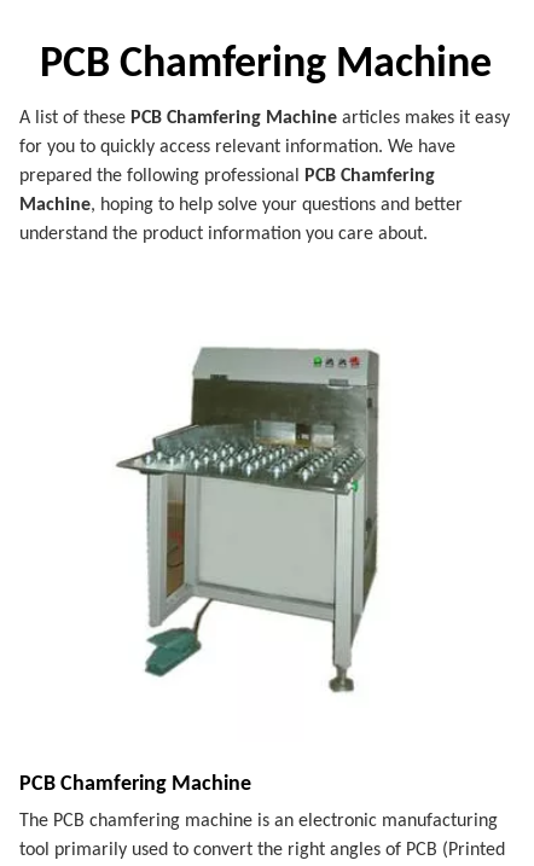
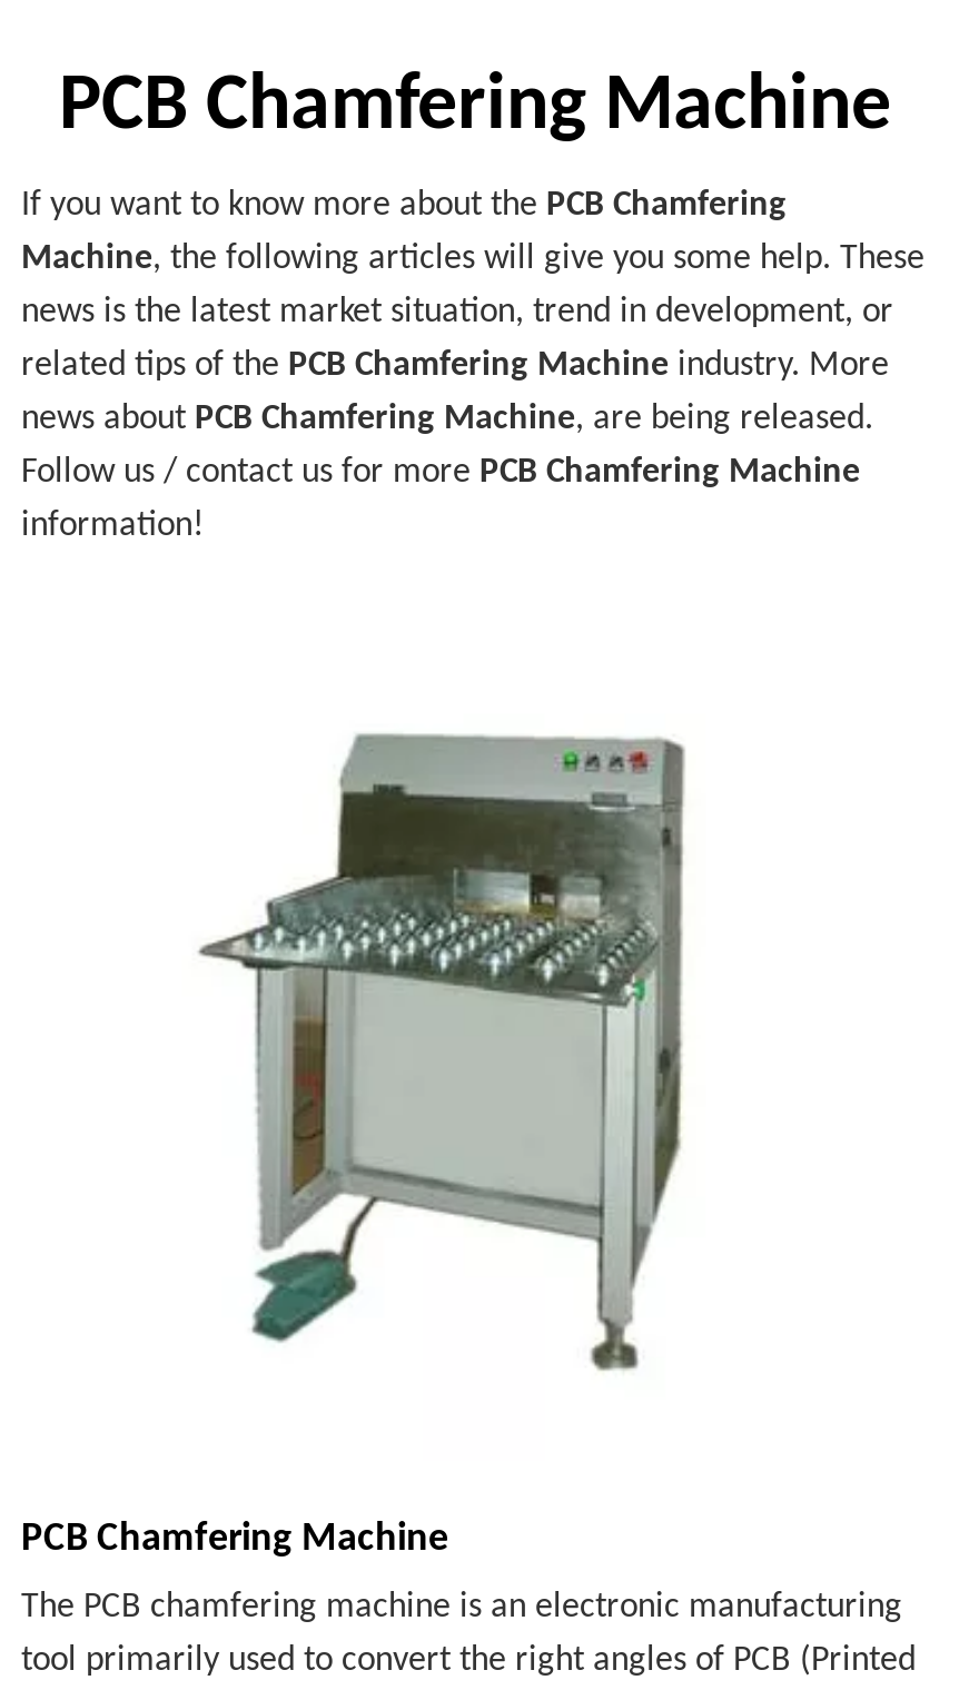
[19,109,510,244] A list of these PCB Chamfering Machine articles makes it easy | for you to quickly access relevant information. We have | prepared the following professional PCB Chamfering | Machine, hoping to help solve your questions and better | understand the product information you care about. -> [21,189,924,545] If you want to know more about the PCB Chamfering | Machine, the following articles will give you some help. These | news is the latest market situation, trend in development, or | related tips of the PCB Chamfering Machine industry. More | news about PCB Chamfering Machine, are being released. | Follow us / contact us for more PCB Chamfering Machine | information!

